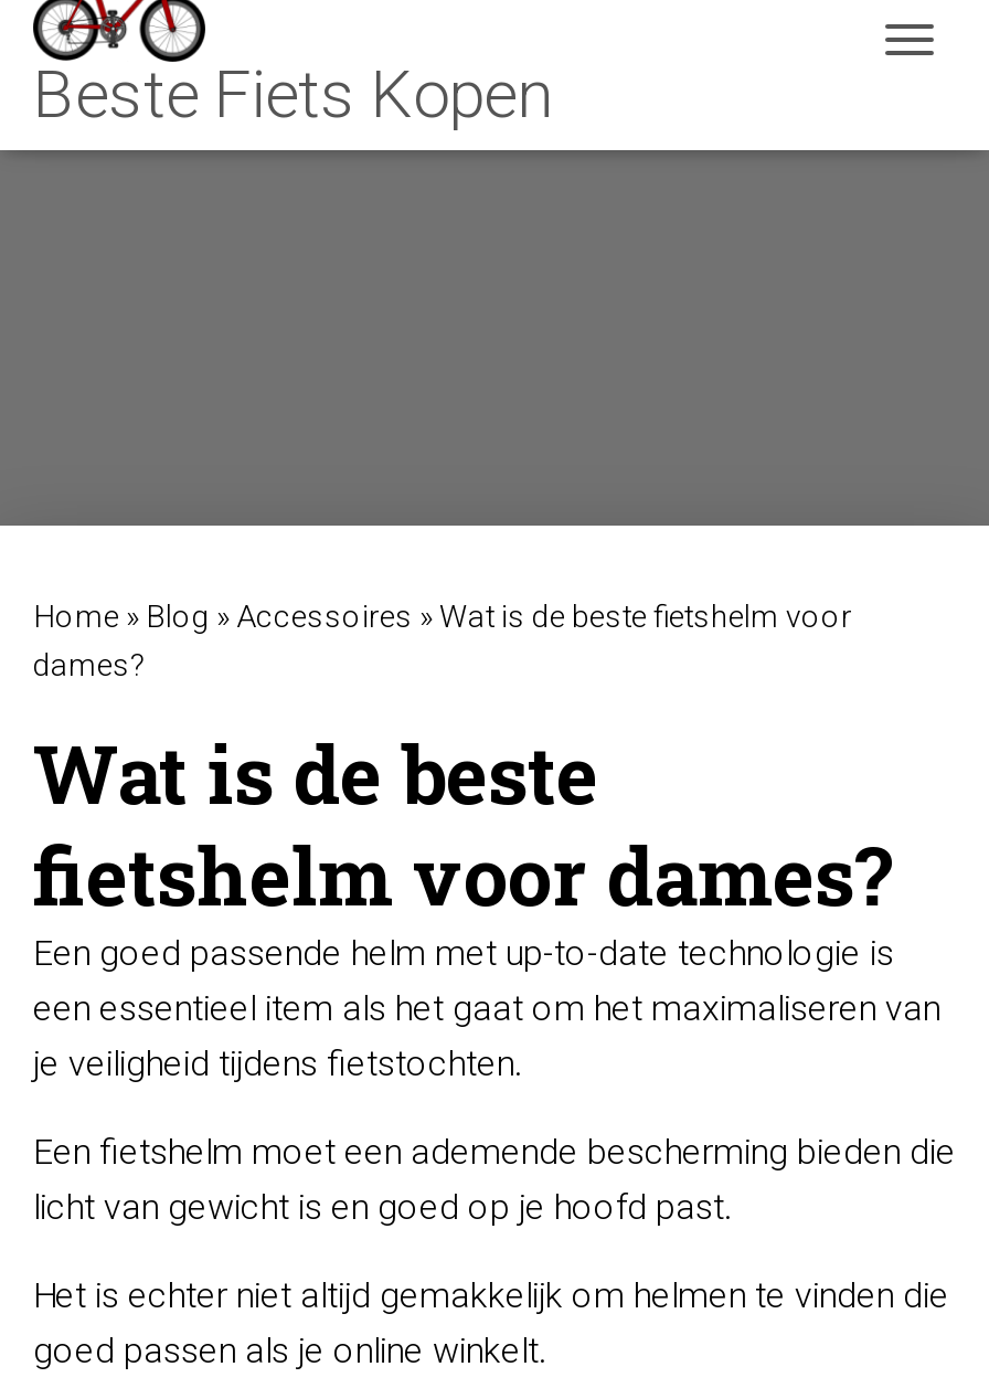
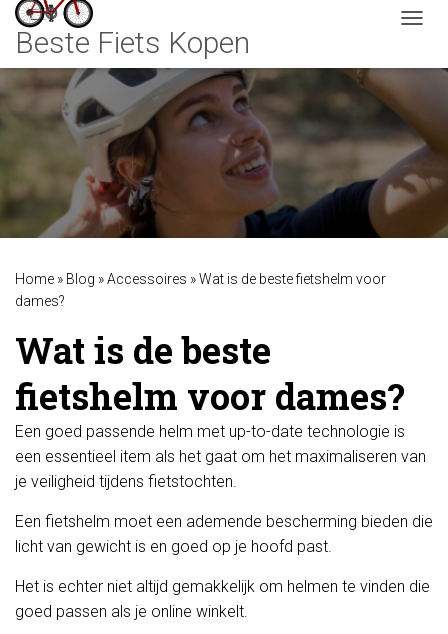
none -> [3,69,445,239] [image]

